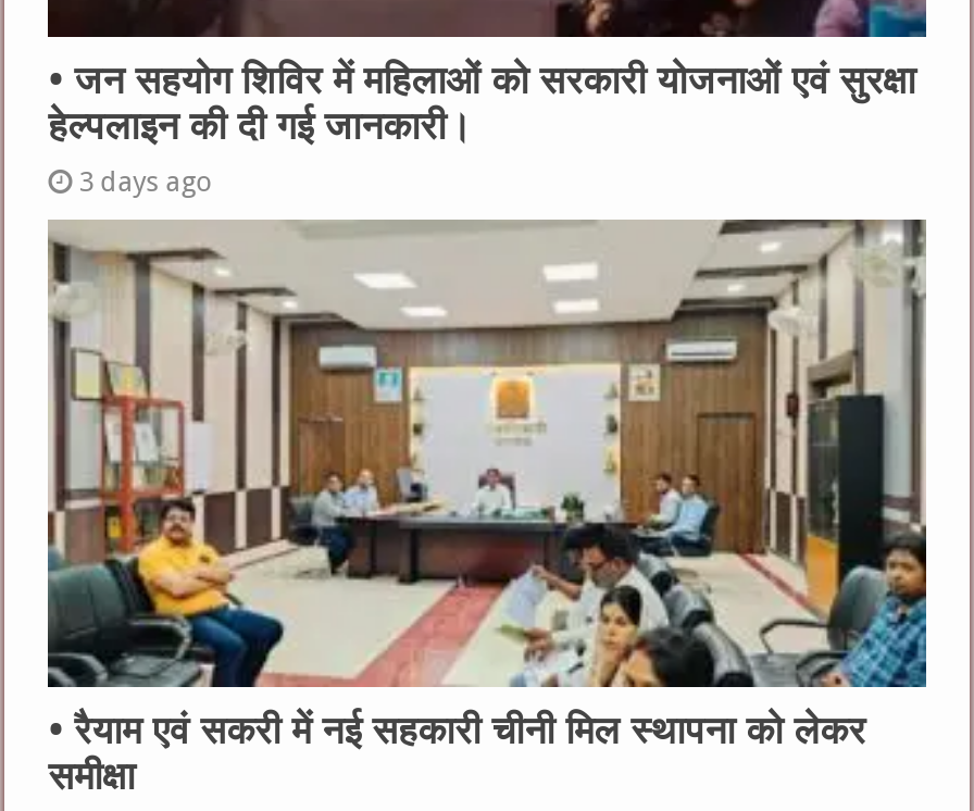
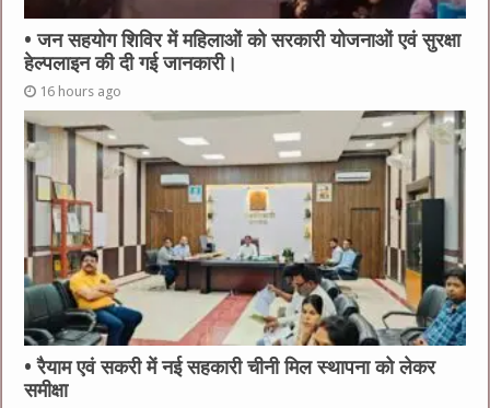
[79,166,213,199] 3 days ago -> [40,83,122,100] 16 hours ago

